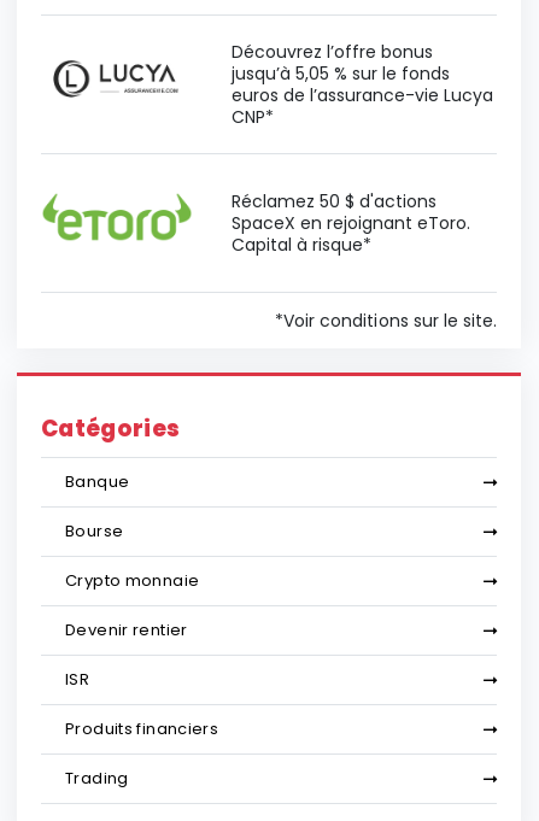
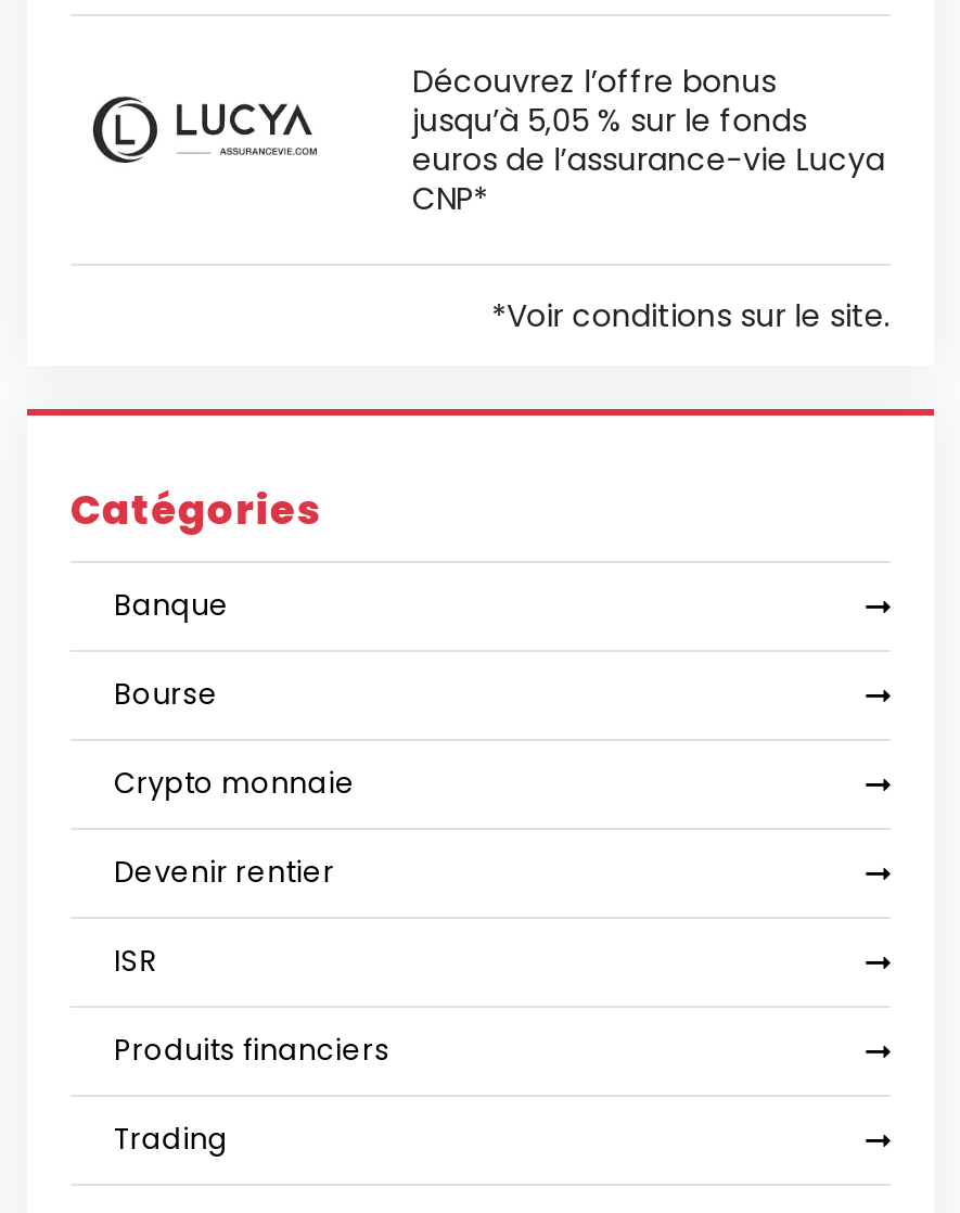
[41,190,471,257] [image] | Réclamez 50 $ d'actions | SpaceX en rejoignant eToro. | Capital à risque* -> none

